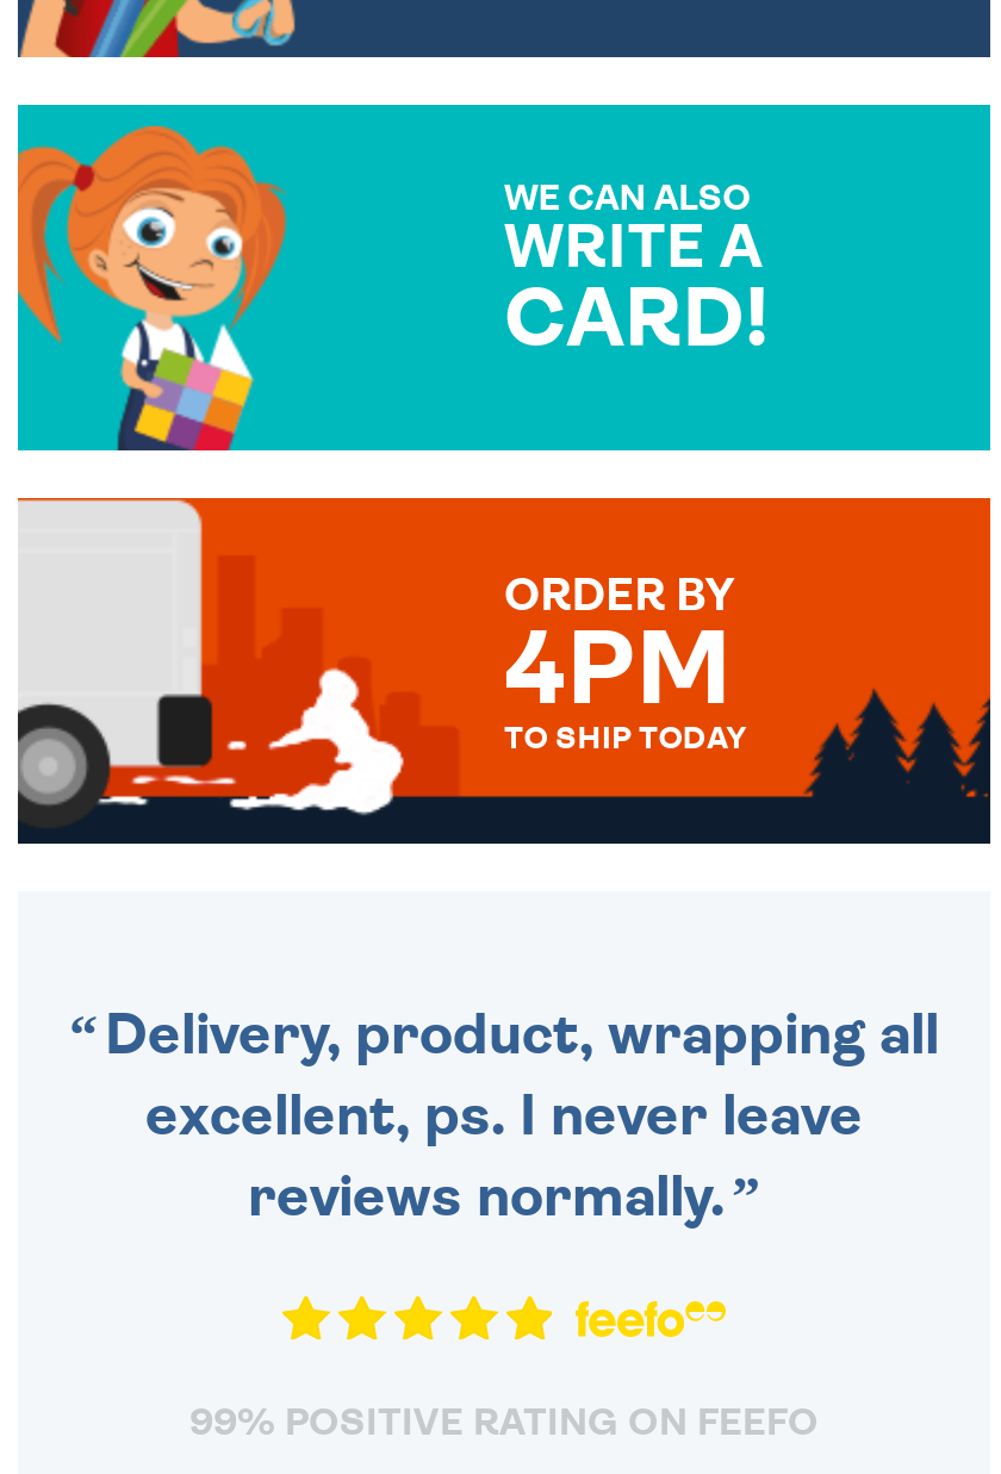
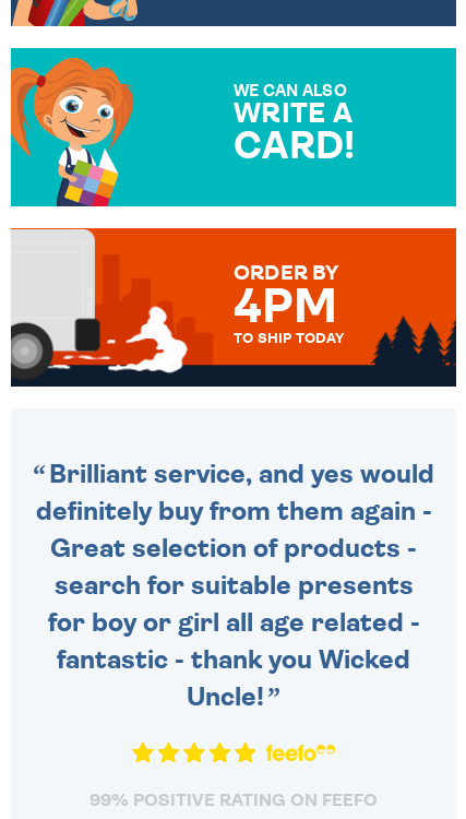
[105,1007,939,1227] Delivery, product, wrapping all | excellent, ps. I never leave | reviews normally. -> [35,462,434,711] Brilliant service, and yes would | definitely buy from them again - | Great selection of products - | search for suitable presents | for boy or girl all age related - | fantastic - thank you Wicked | Uncle!

